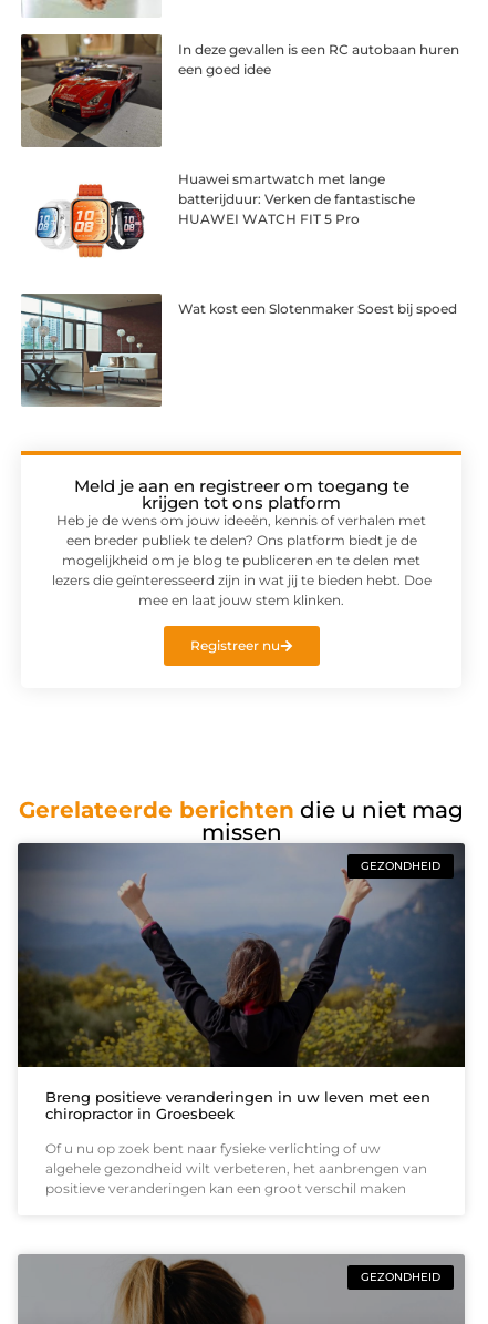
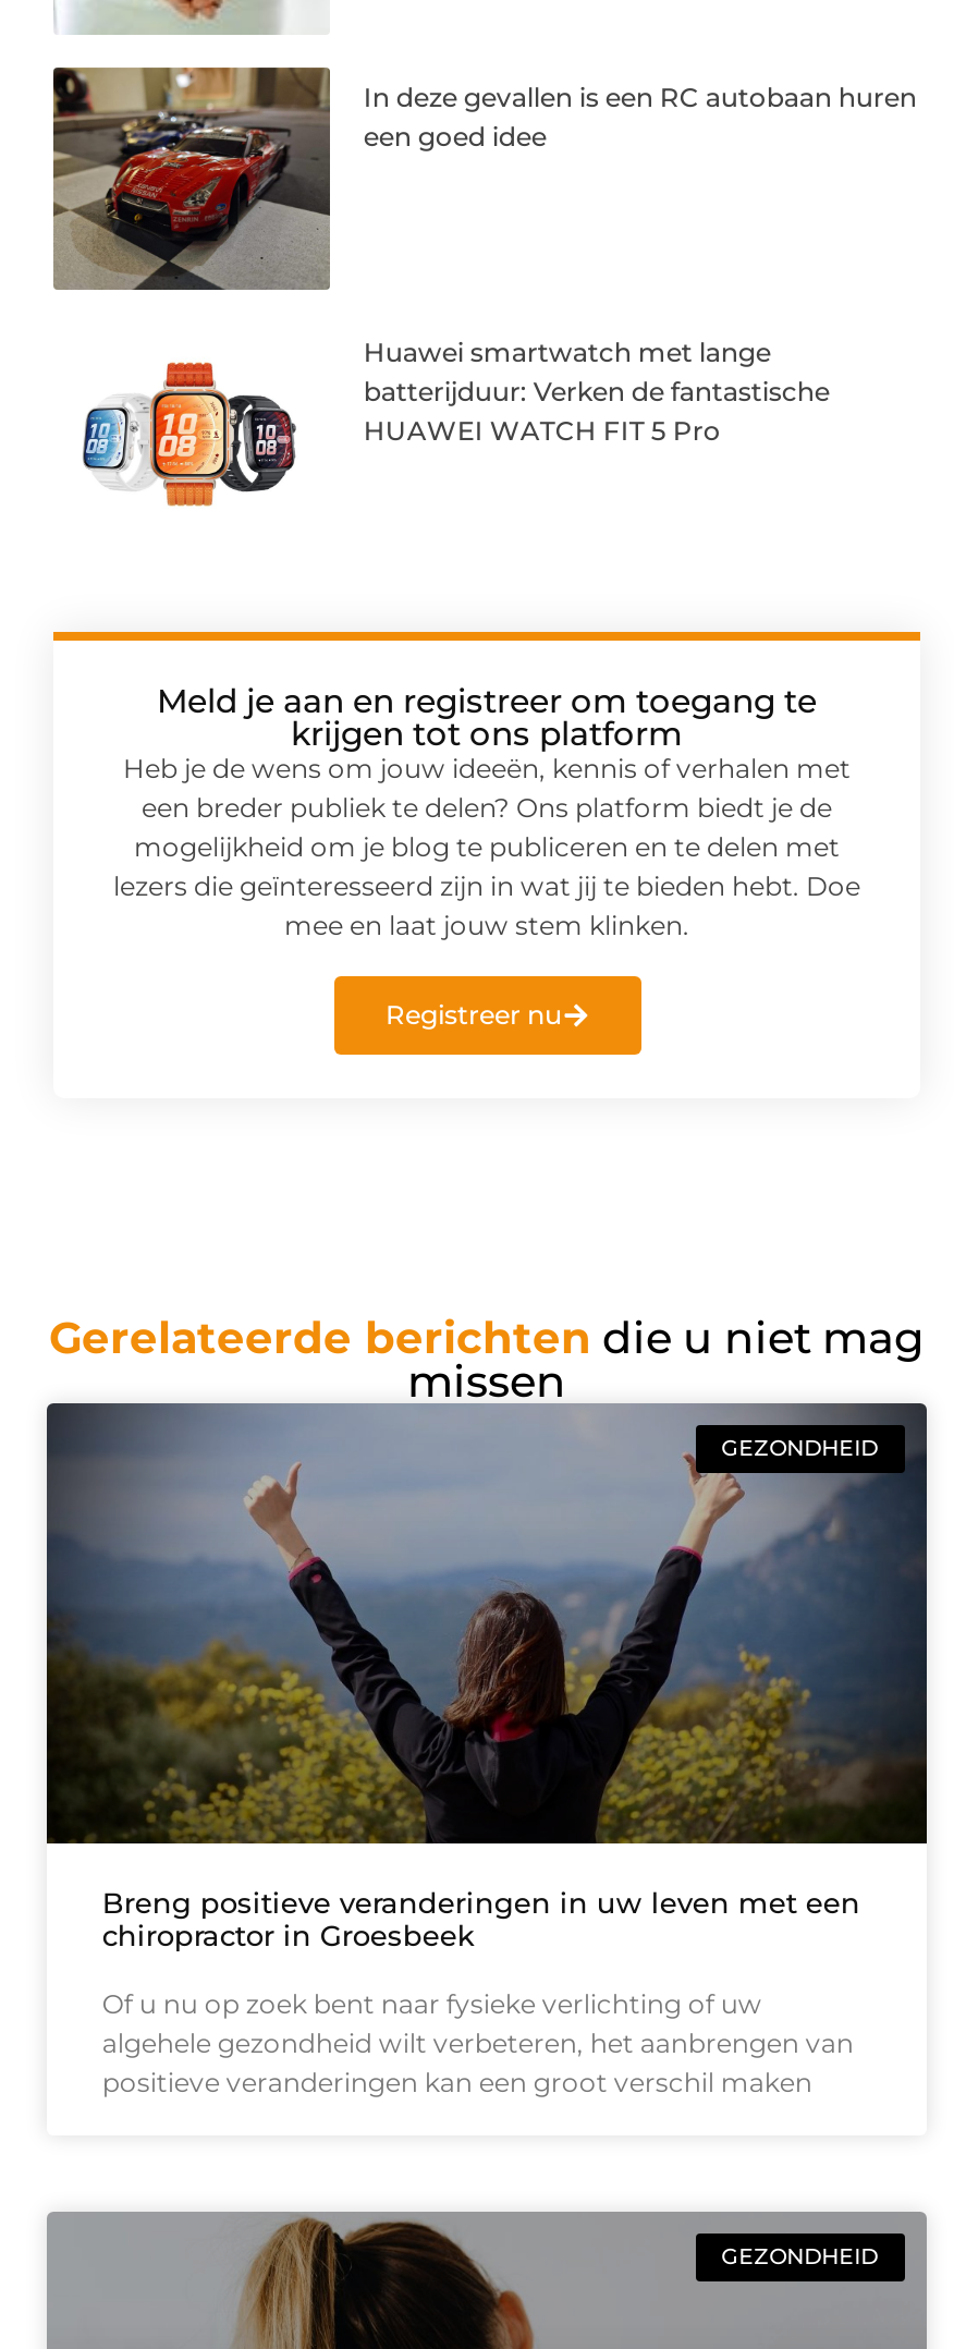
[20,292,457,408] [image] | Wat kost een Slotenmaker Soest bij spoed -> none

